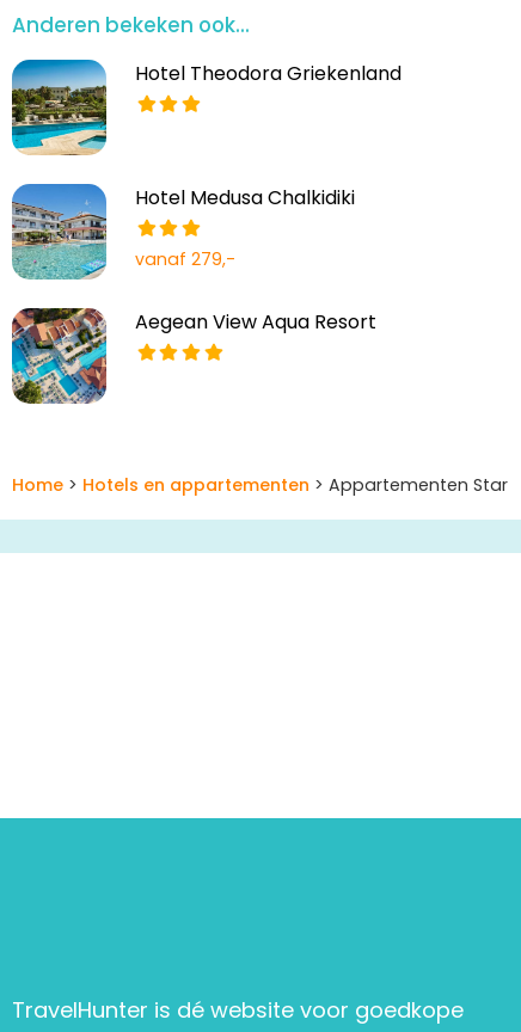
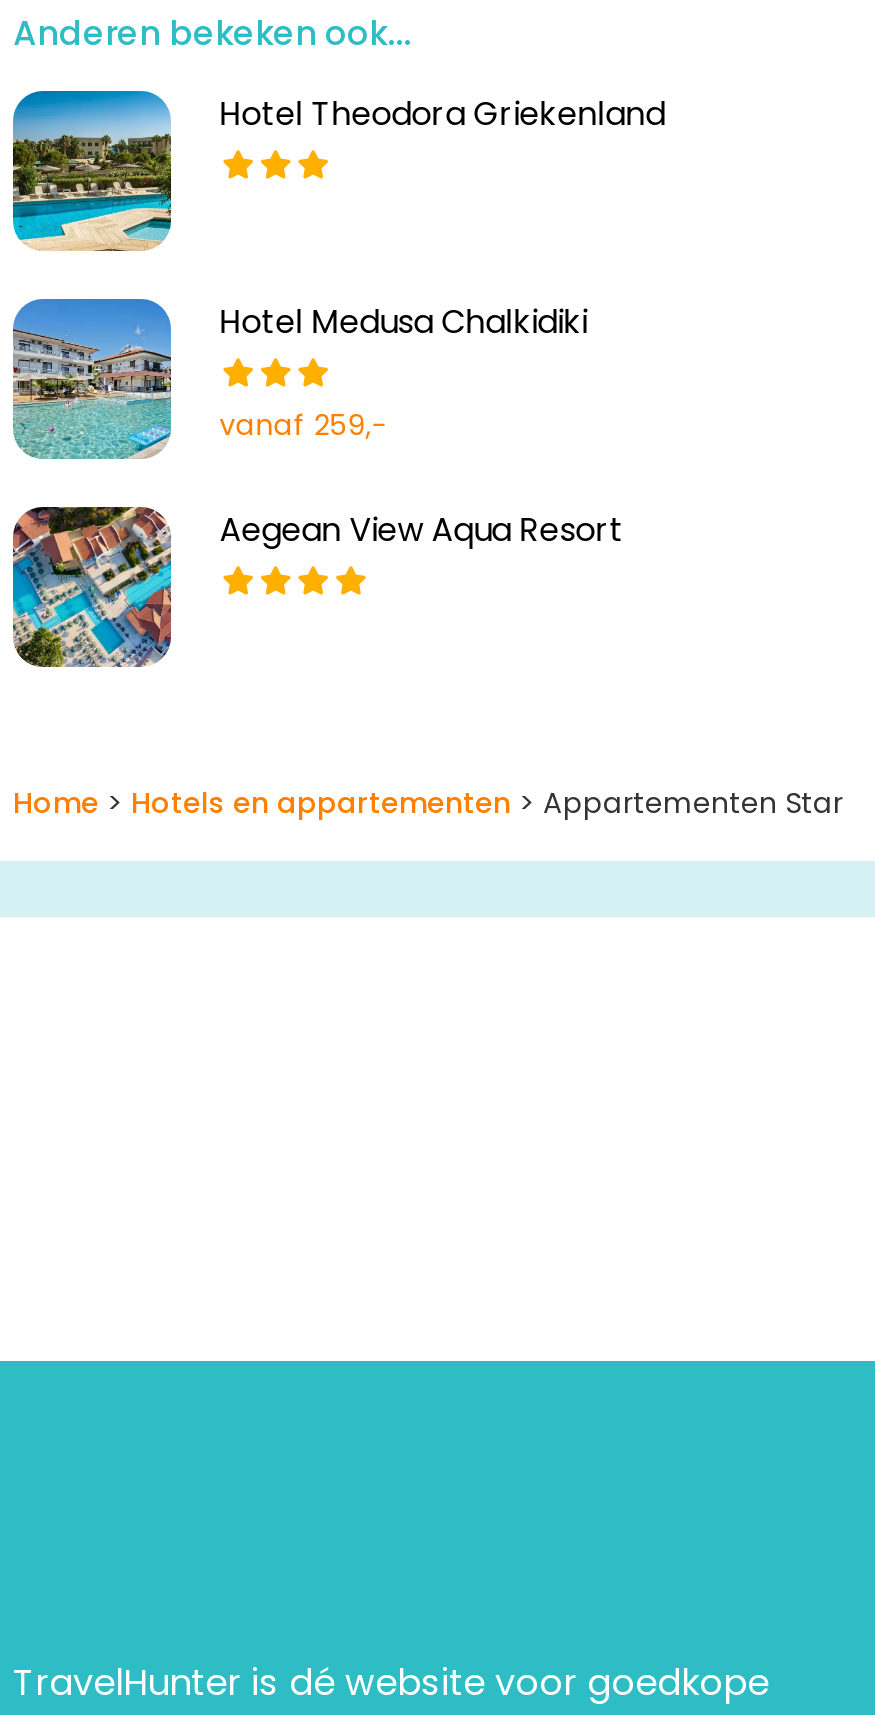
[135,248,236,272] vanaf 279,- -> [219,406,387,446] vanaf 259,-

